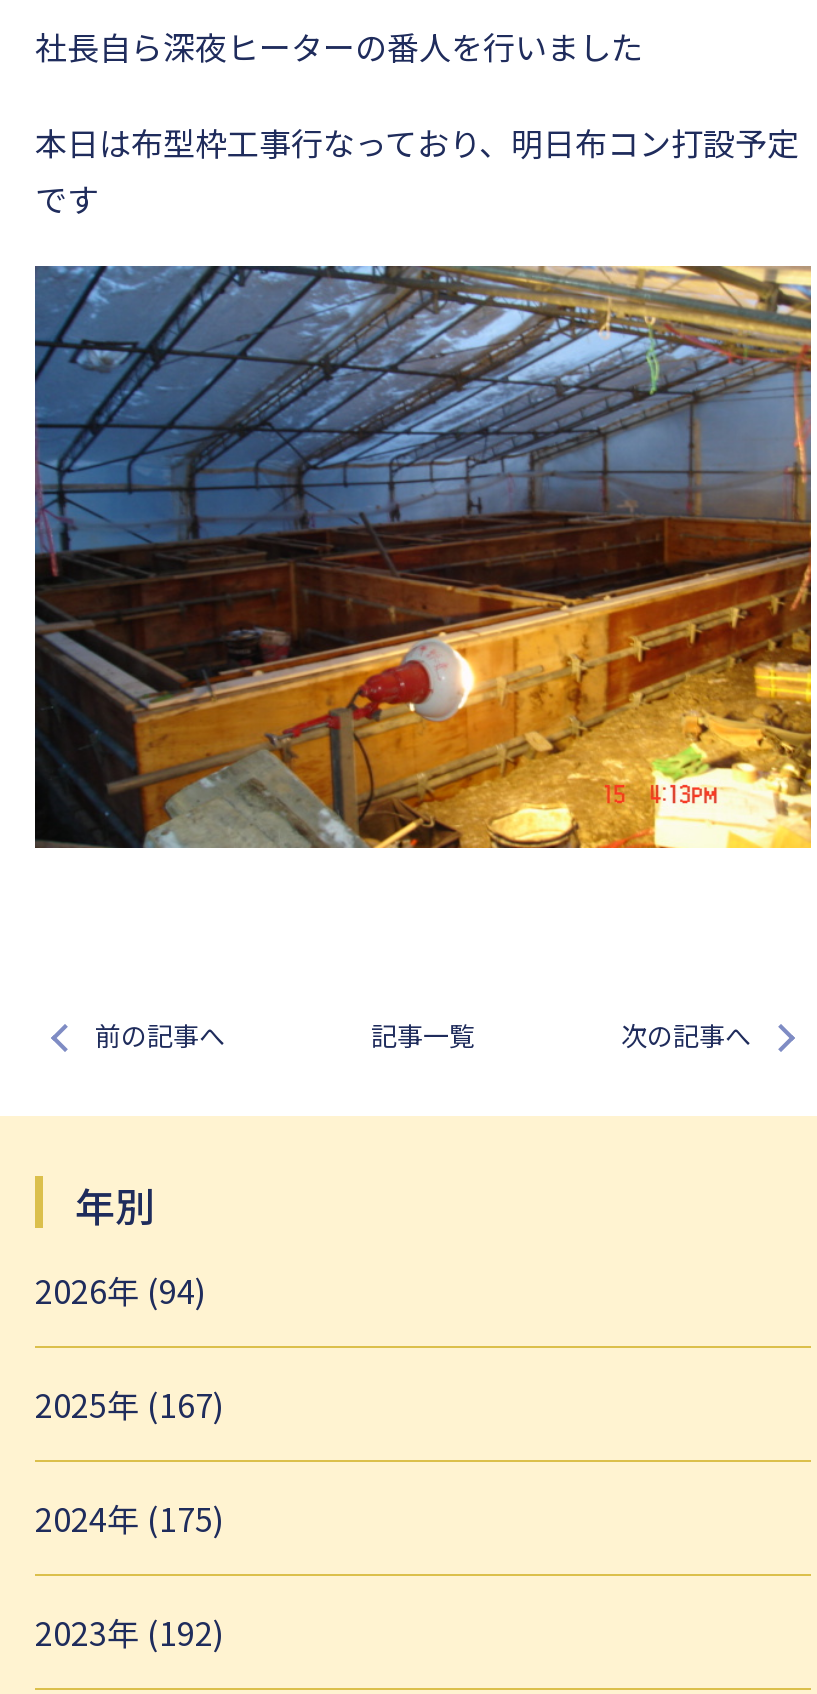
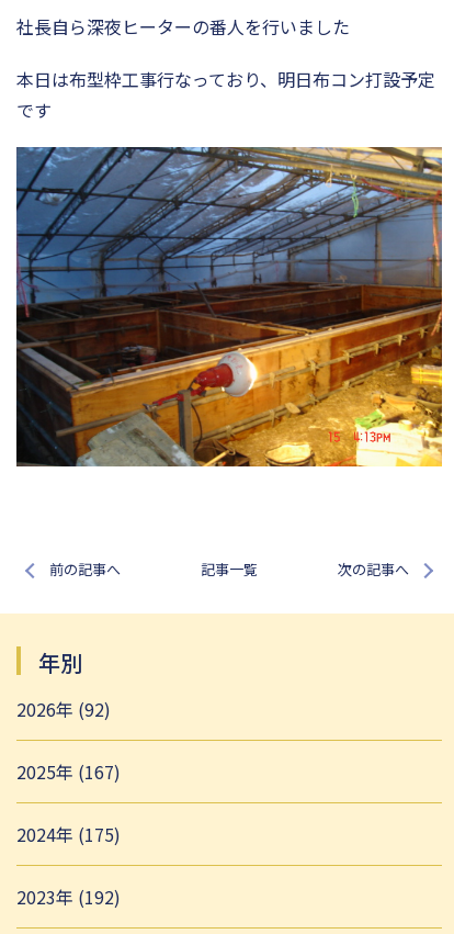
[35,1266,207,1314] 2026年 (94) -> [16,696,111,722] 2026年 (92)

